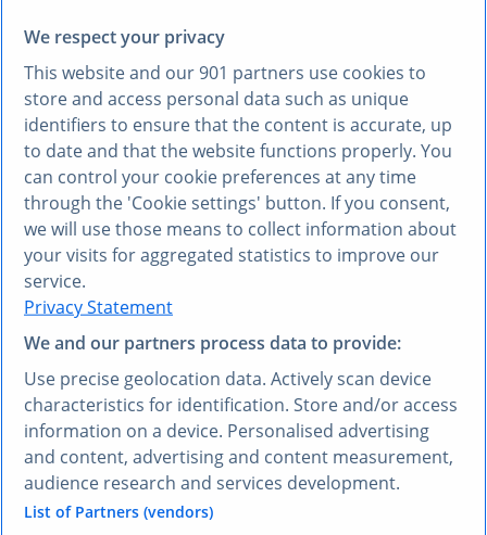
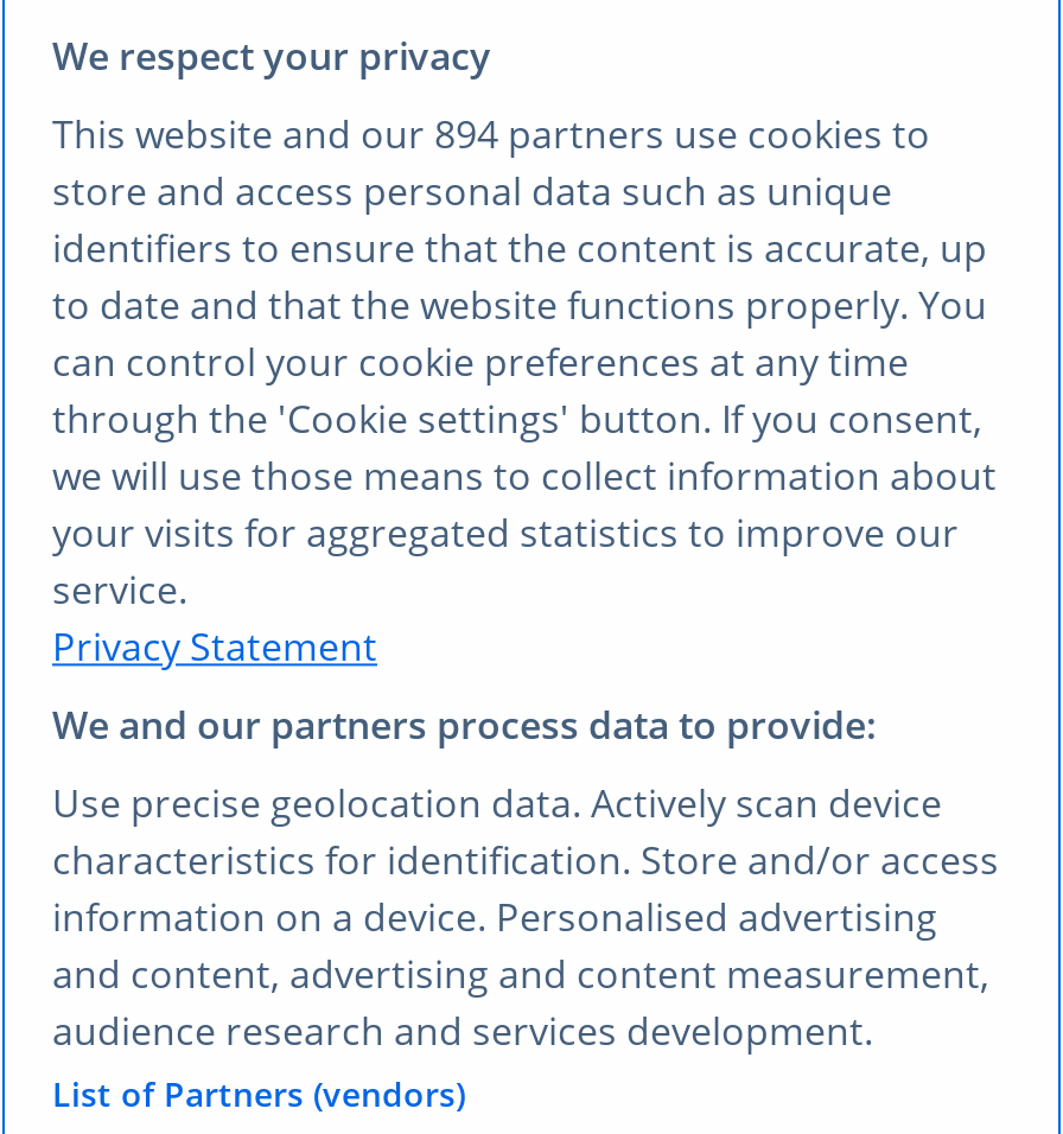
[24,61,426,85] This website and our 901 partners use cookies to -> [52,109,930,161] This website and our 894 partners use cookies to

